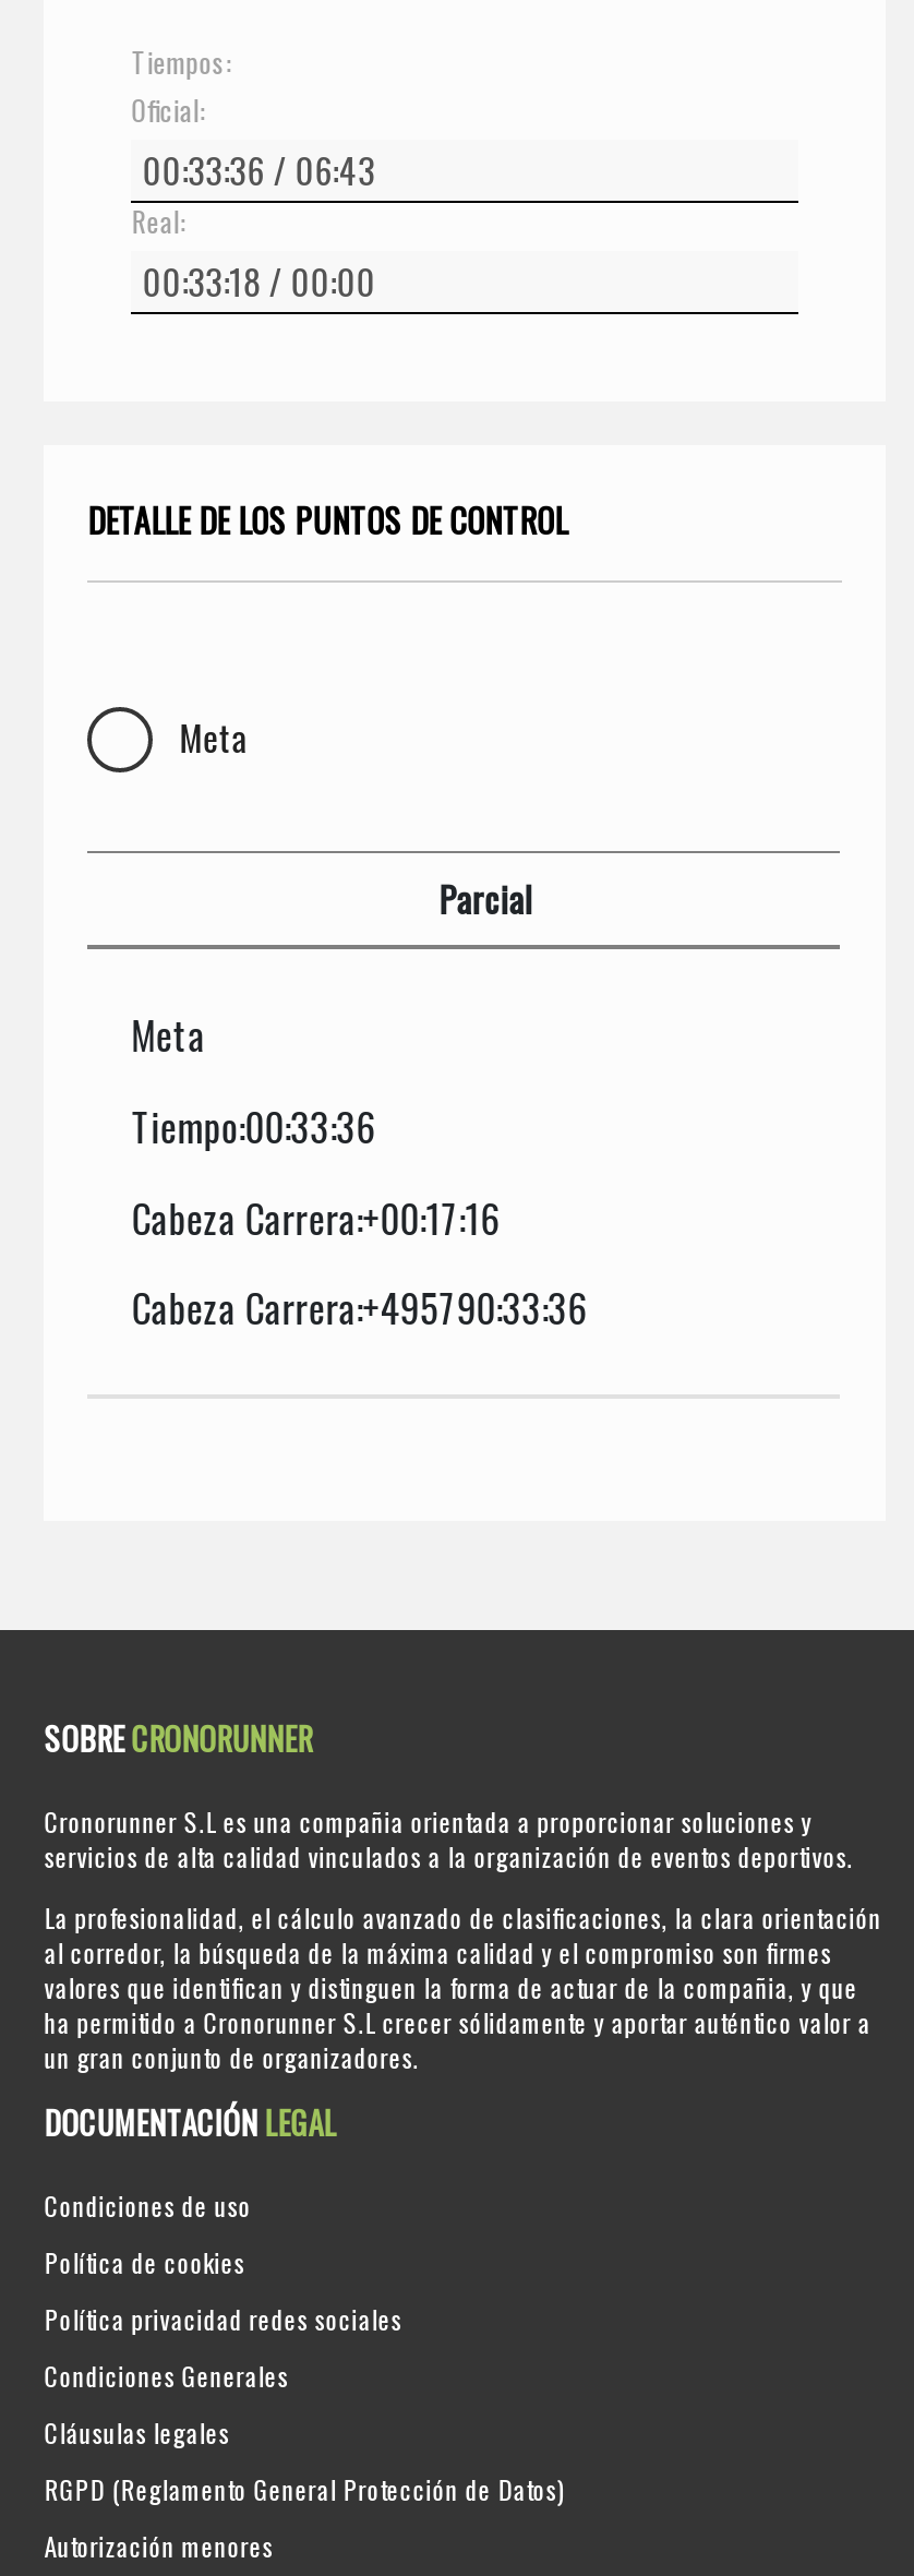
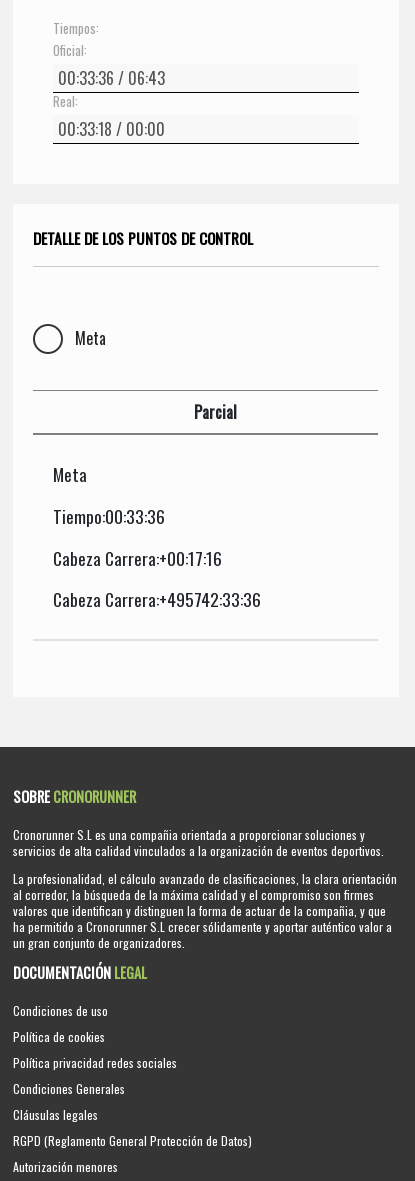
[131,1279,587,1336] Cabeza Carrera:+495790:33:36 -> [53,586,261,612] Cabeza Carrera:+495742:33:36

